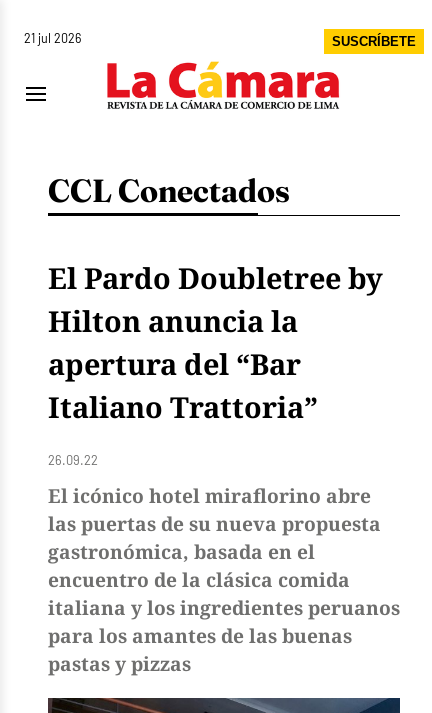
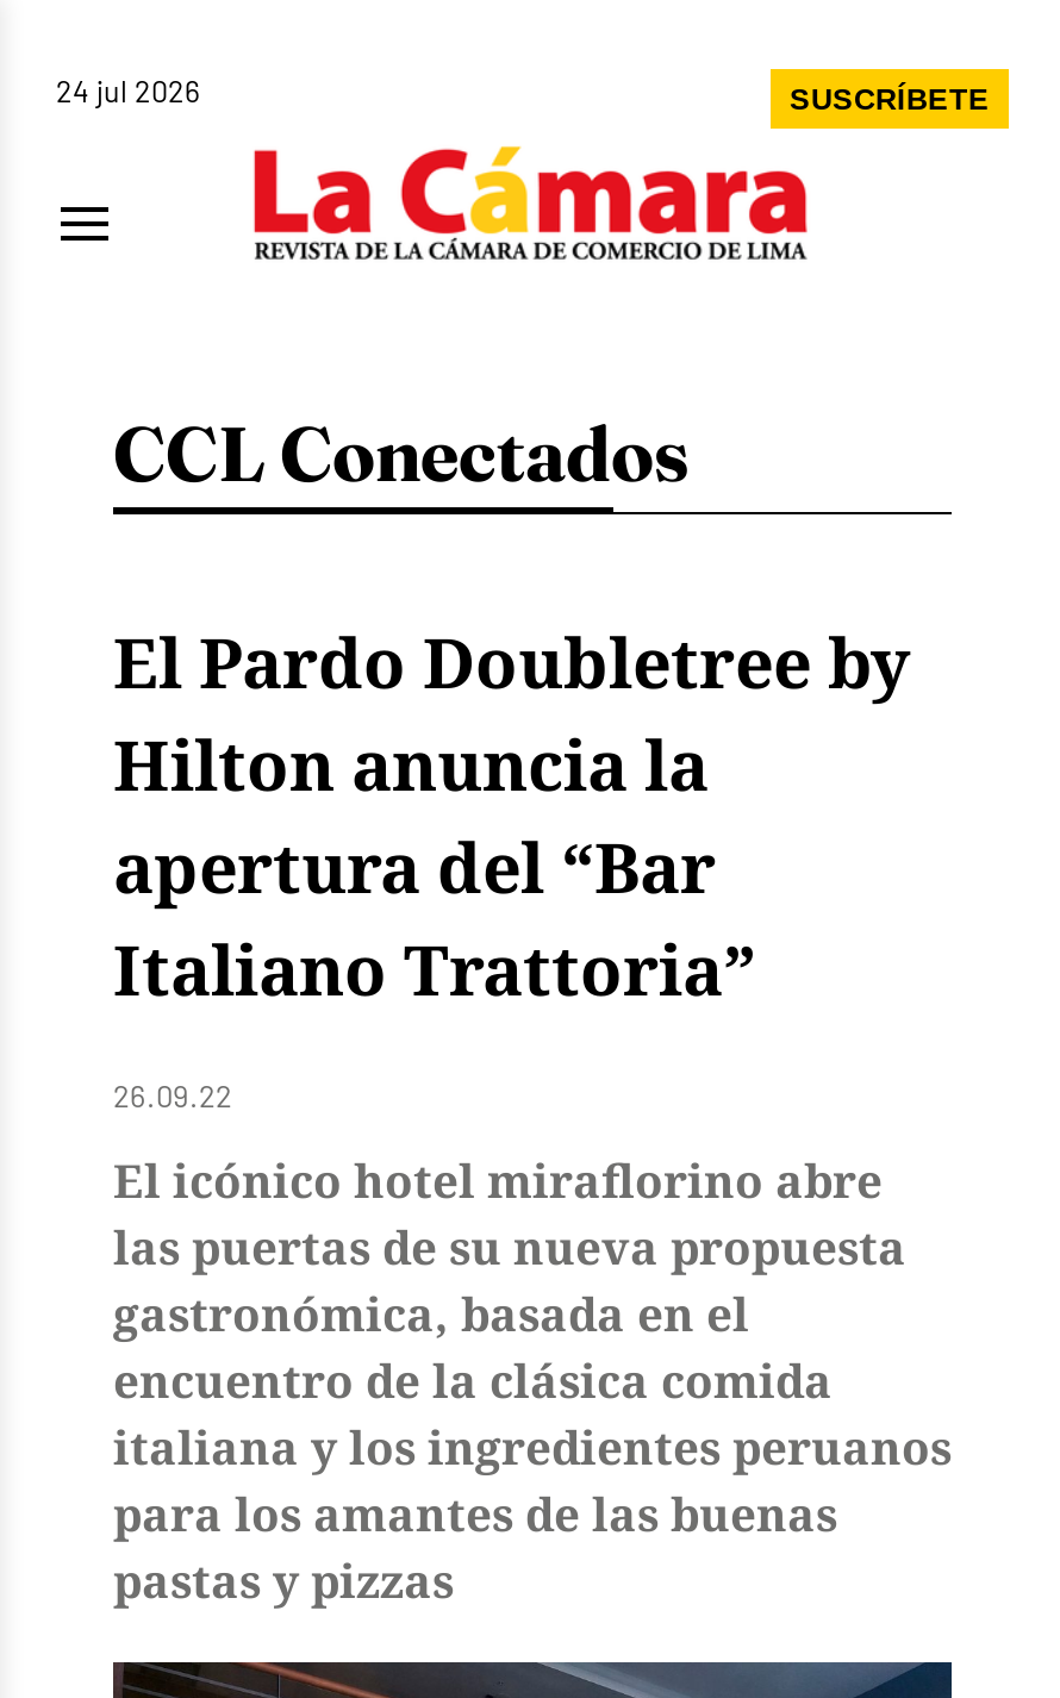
[24,30,81,46] 21 jul 2026 -> [56,71,199,110] 24 jul 2026

